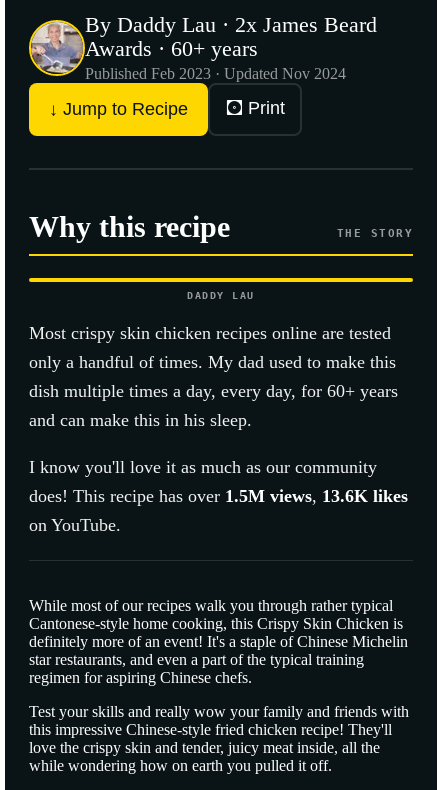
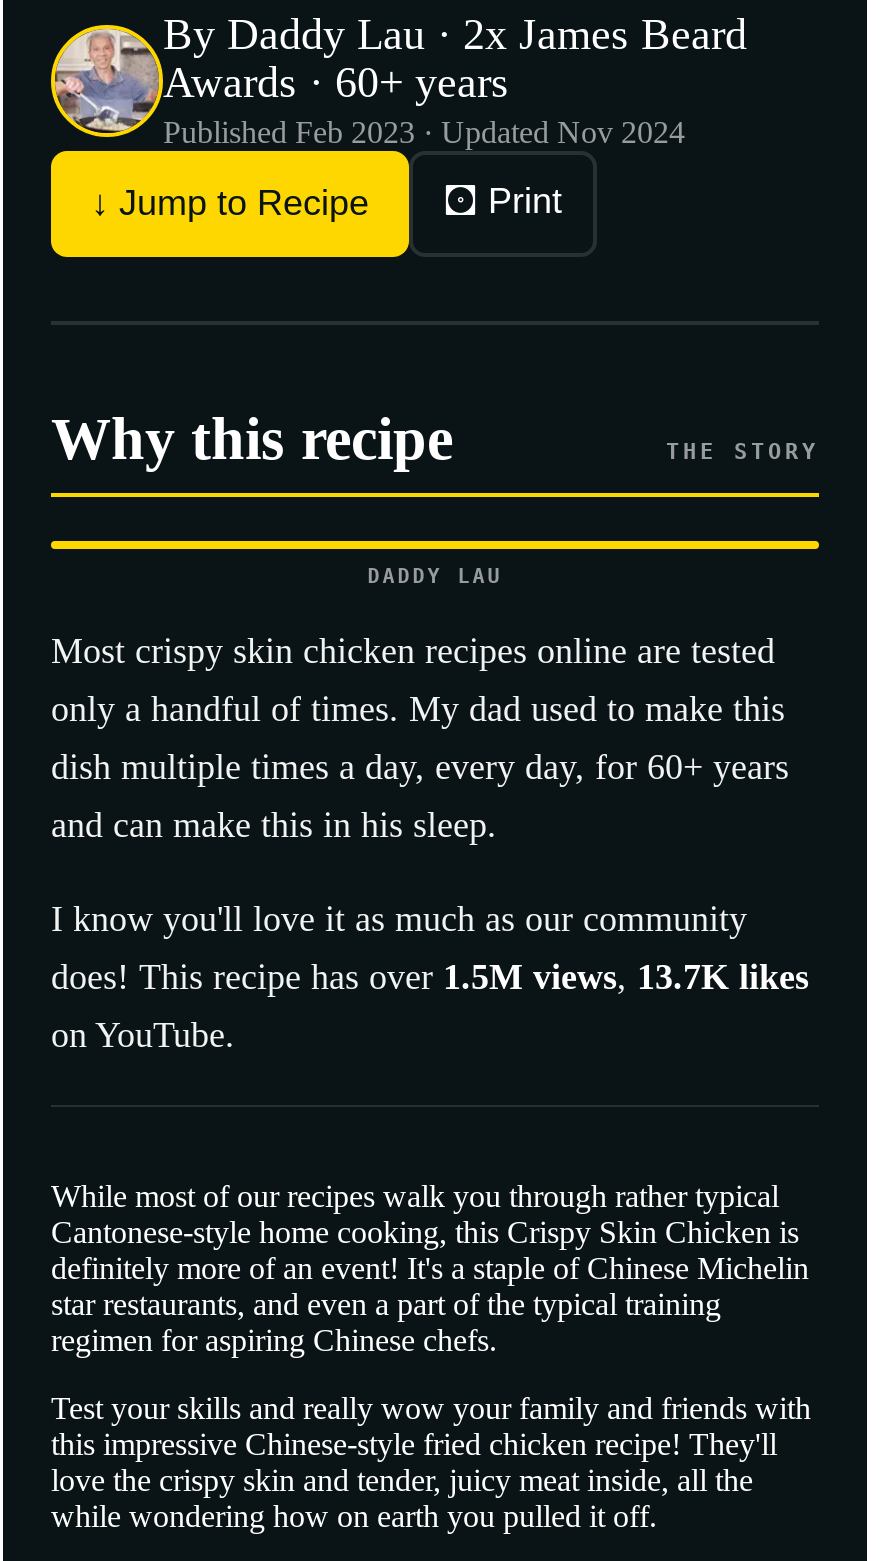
[29,486,408,506] does! This recipe has over 1.5M views, 13.6K likes -> [51,957,809,997] does! This recipe has over 1.5M views, 13.7K likes

